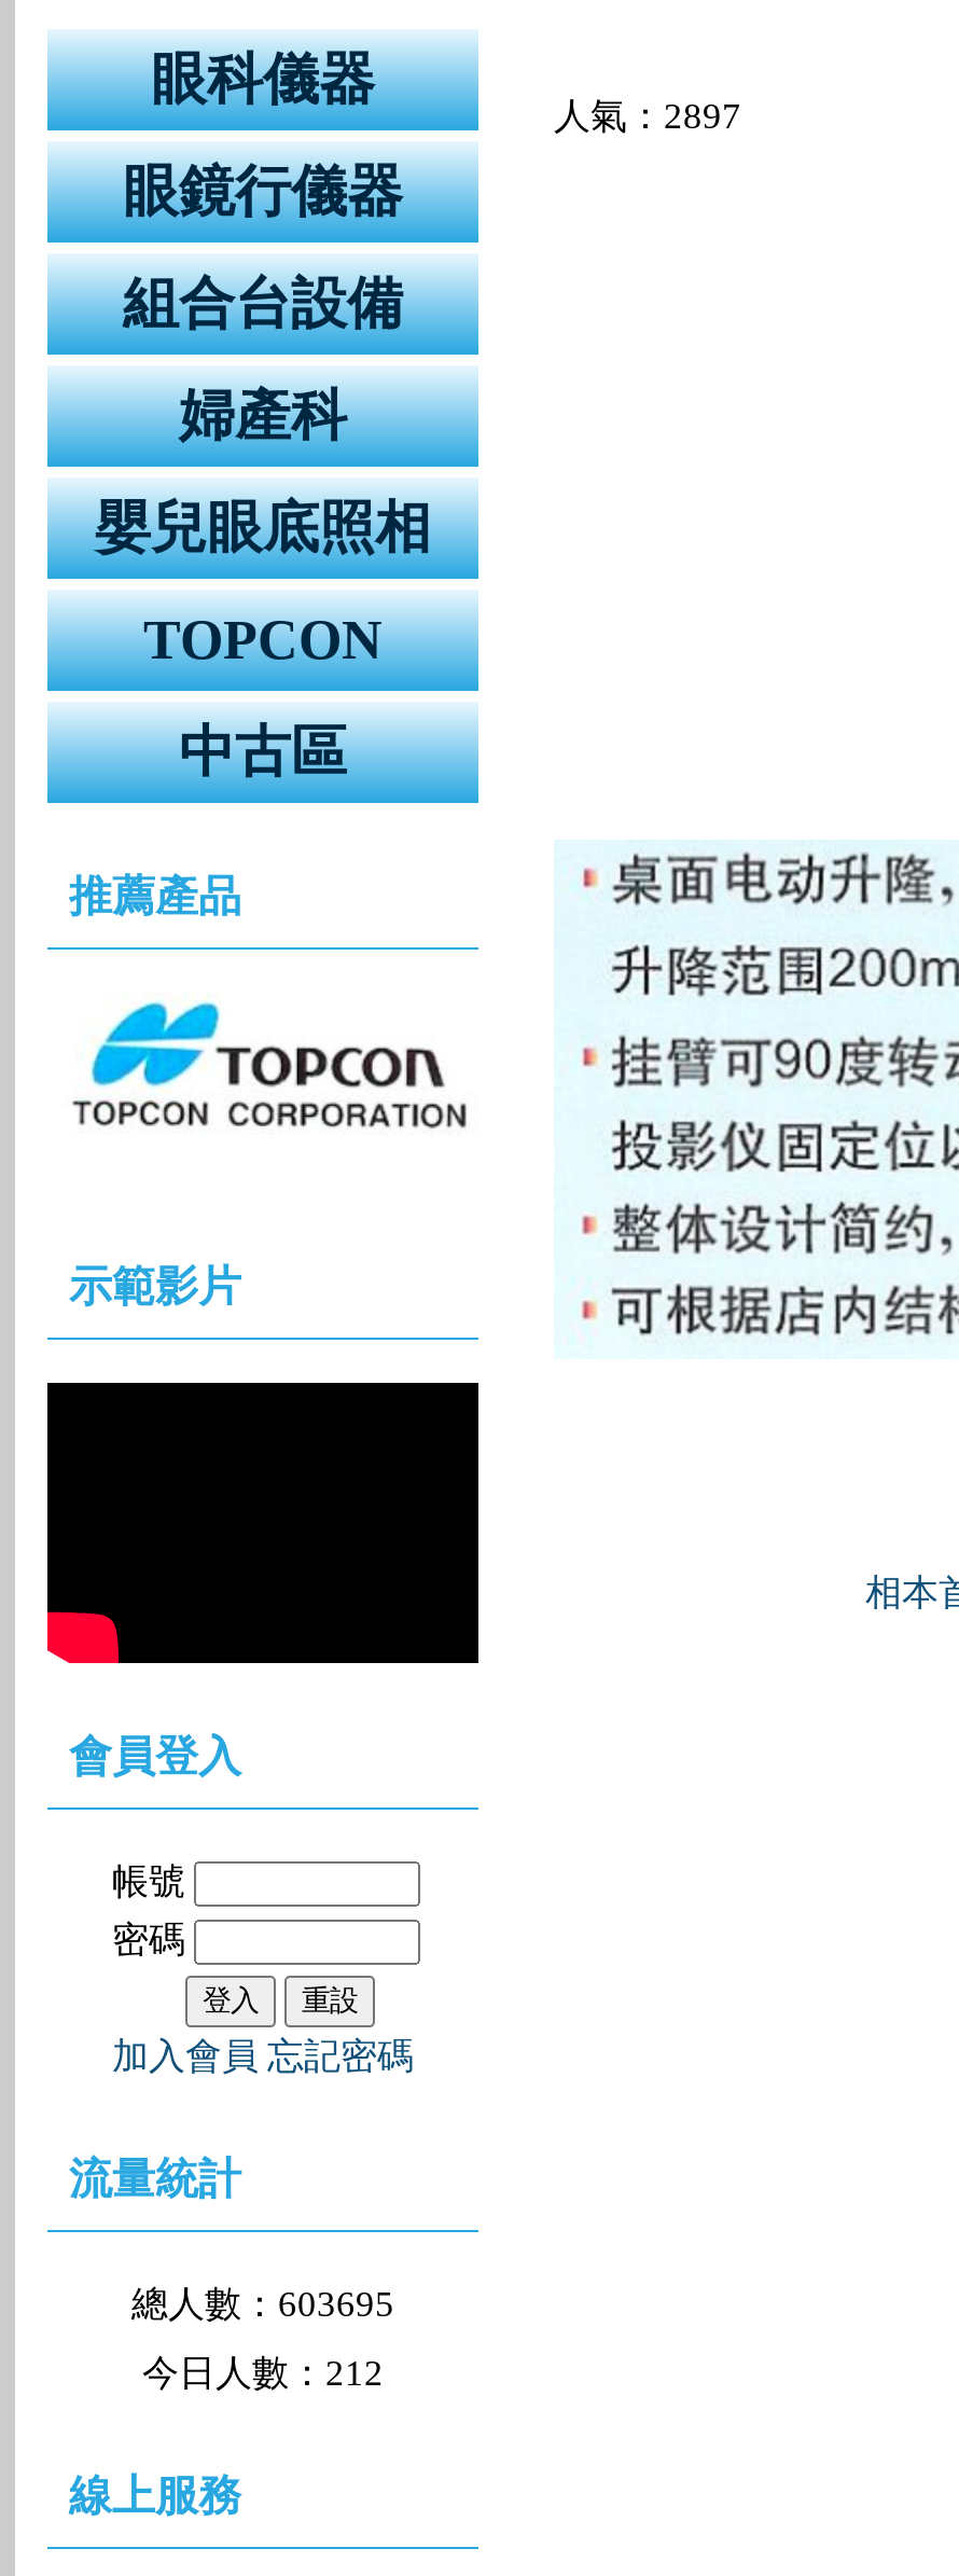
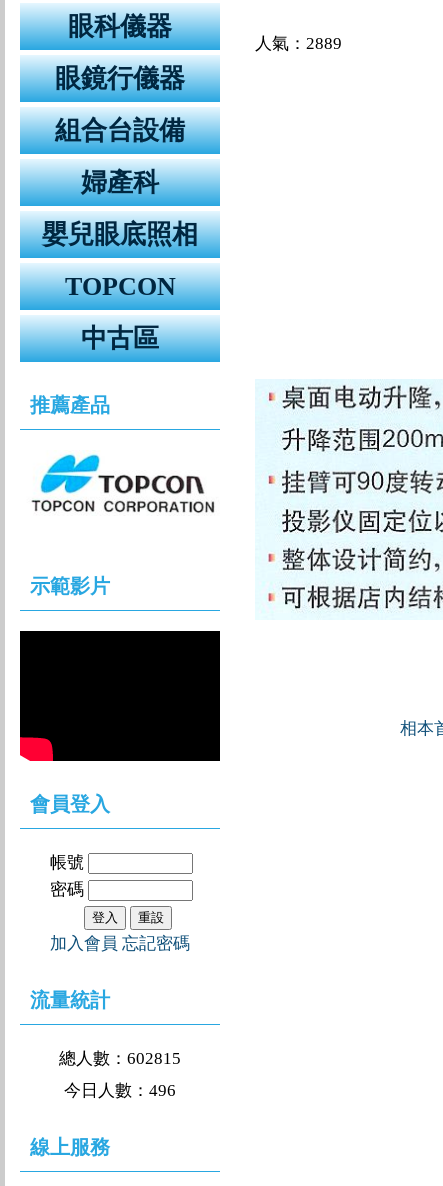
[554,96,741,137] 人氣：2897 -> [255,34,342,53] 人氣：2889
[131,2284,394,2325] 總人數：603695 -> [59,1049,181,1068] 總人數：602815
[142,2353,384,2394] 今日人數：212 -> [64,1081,176,1100] 今日人數：496

